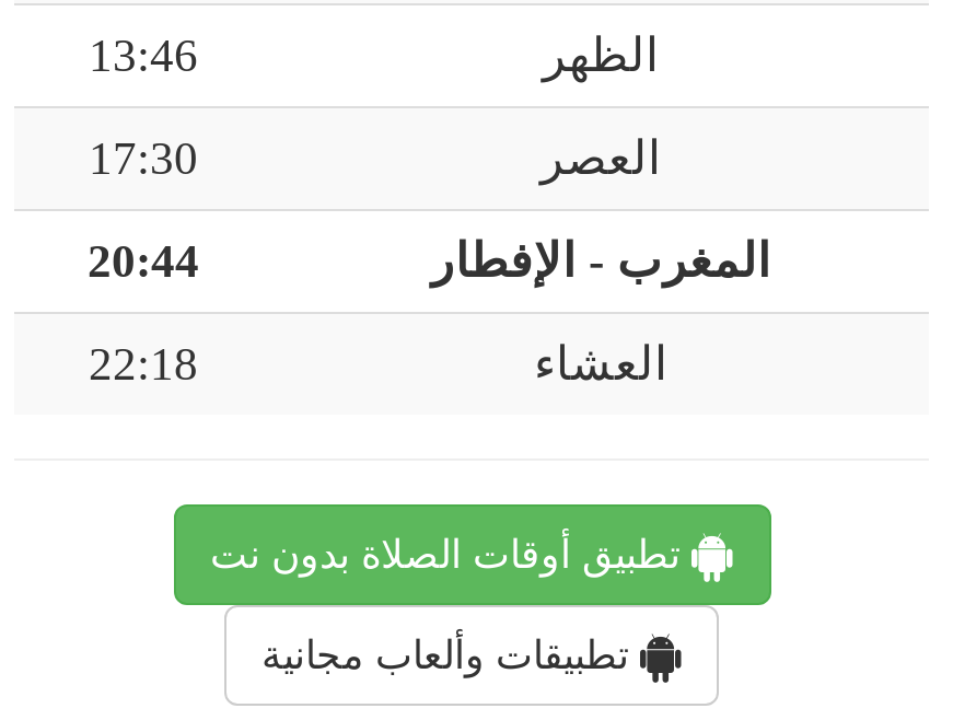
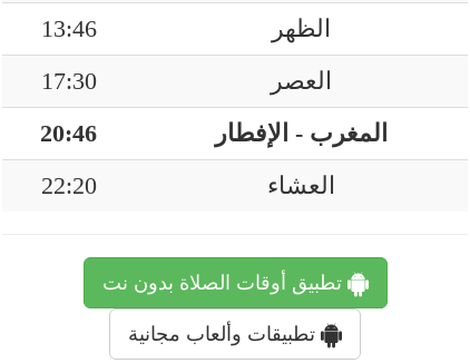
[88,235,199,288] 20:44 -> [40,120,97,147] 20:46
[89,338,198,391] 22:18 -> [41,173,96,199] 22:20

